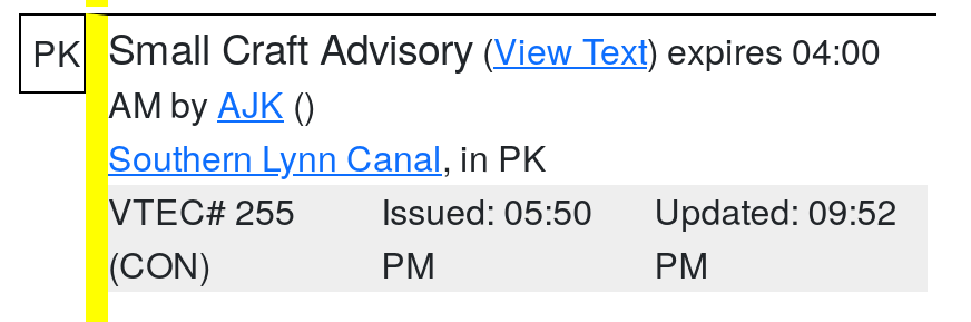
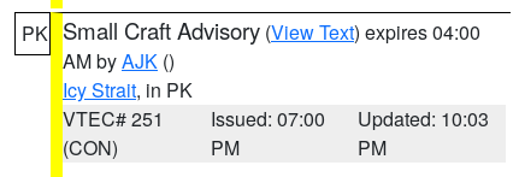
[108,131,547,236] Southern Lynn Canal, in PK | VTEC# 255 -> [63,76,193,132] Icy Strait, in PK | VTEC# 251
[381,185,593,236] Issued: 05:50 -> [210,105,325,132] Issued: 07:00
[654,185,897,236] Updated: 09:52 -> [358,105,489,132] Updated: 10:03

